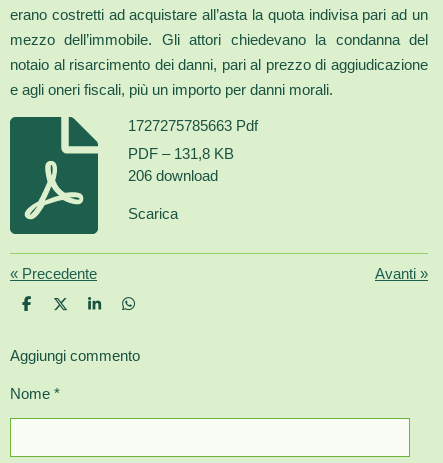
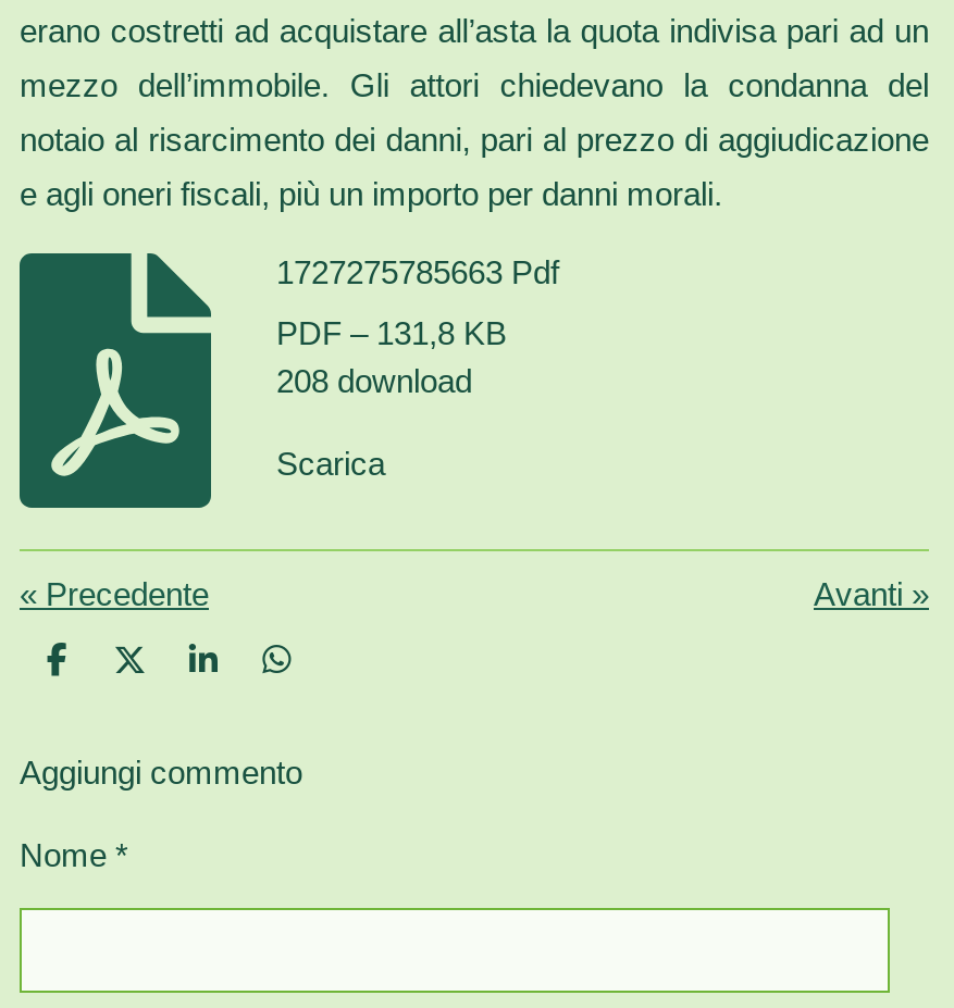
[128,167,218,184] 206 download -> [276,361,472,398] 208 download

